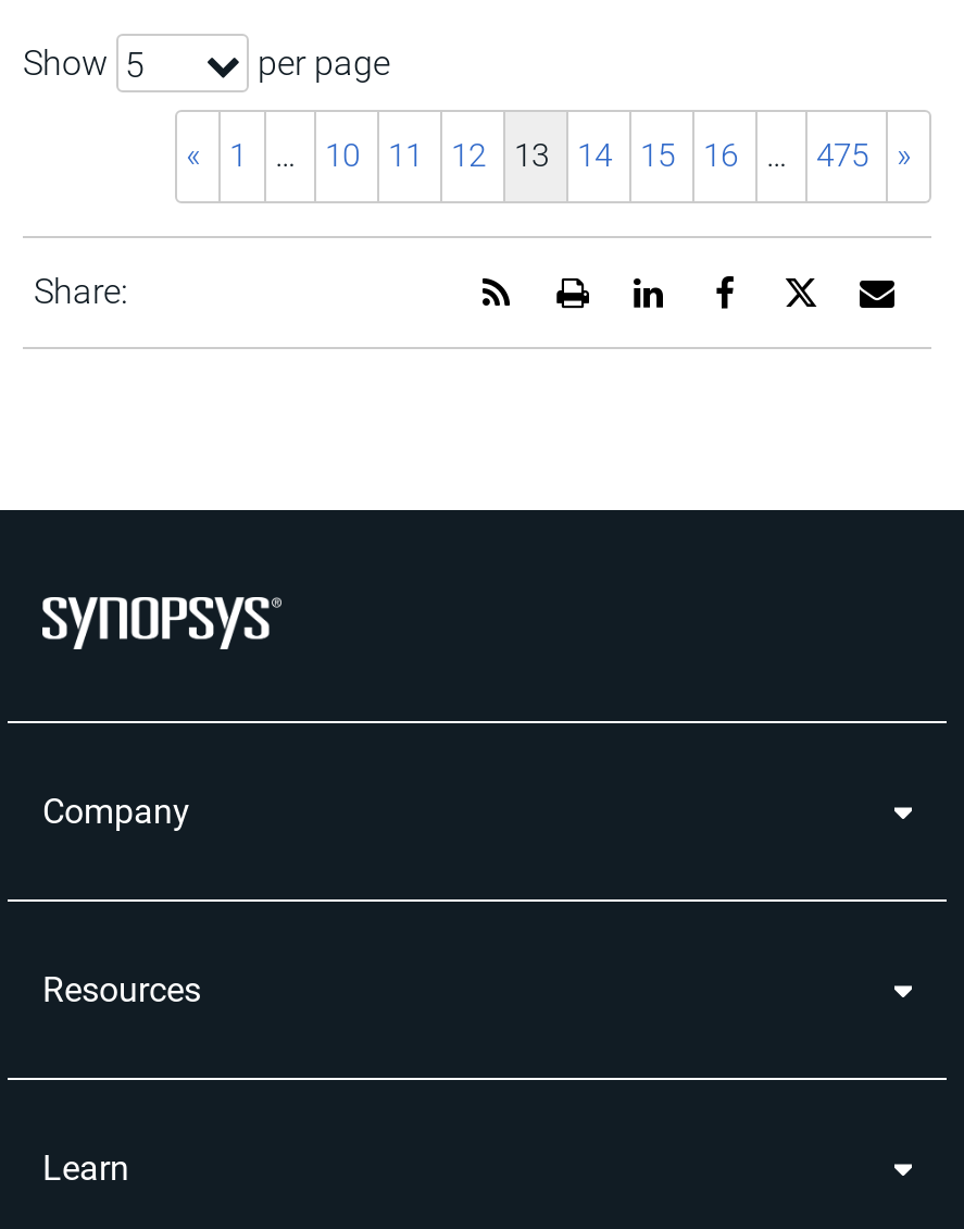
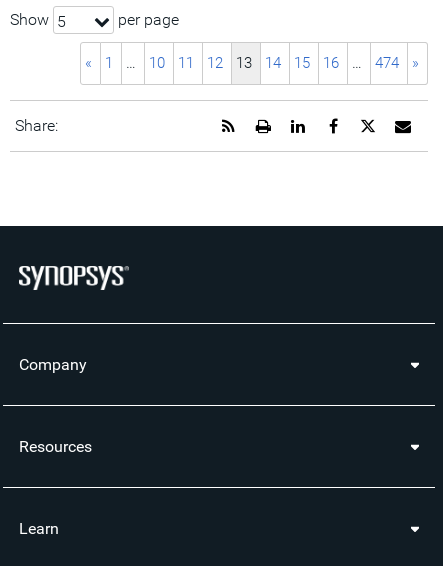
[816,136,868,175] 475 -> [375,54,399,72] 474

